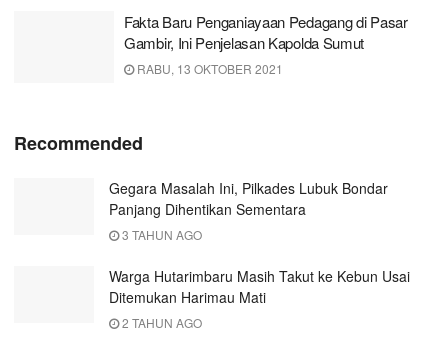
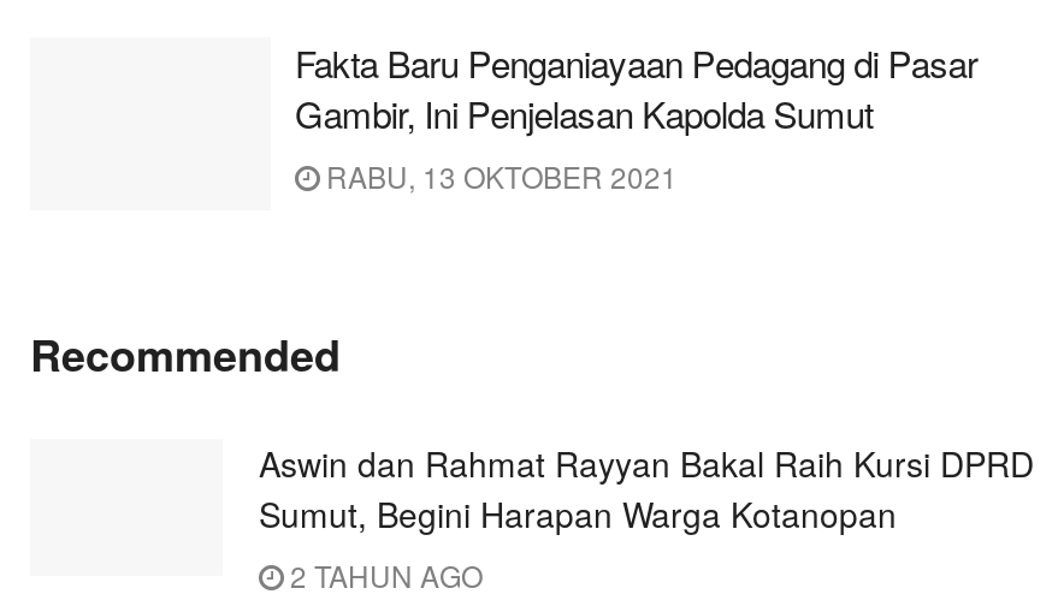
[109,177,410,306] Gegara Masalah Ini, Pilkades Lubuk Bondar | Panjang Dihentikan Sementara | 3 TAHUN AGO | Warga Hutarimbaru Masih Takut ke Kebun Usai | Ditemukan Harimau Mati -> [259,438,1034,536] Aswin dan Rahmat Rayyan Bakal Raih Kursi DPRD | Sumut, Begini Harapan Warga Kotanopan

